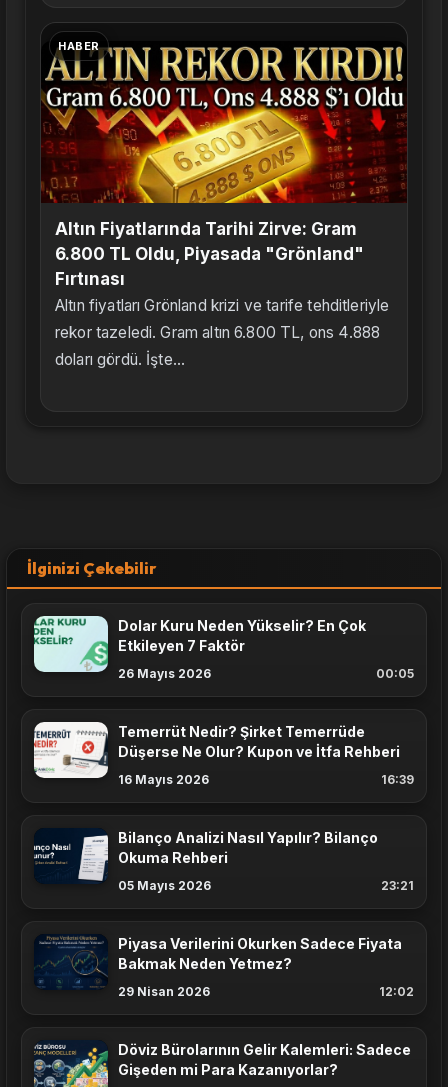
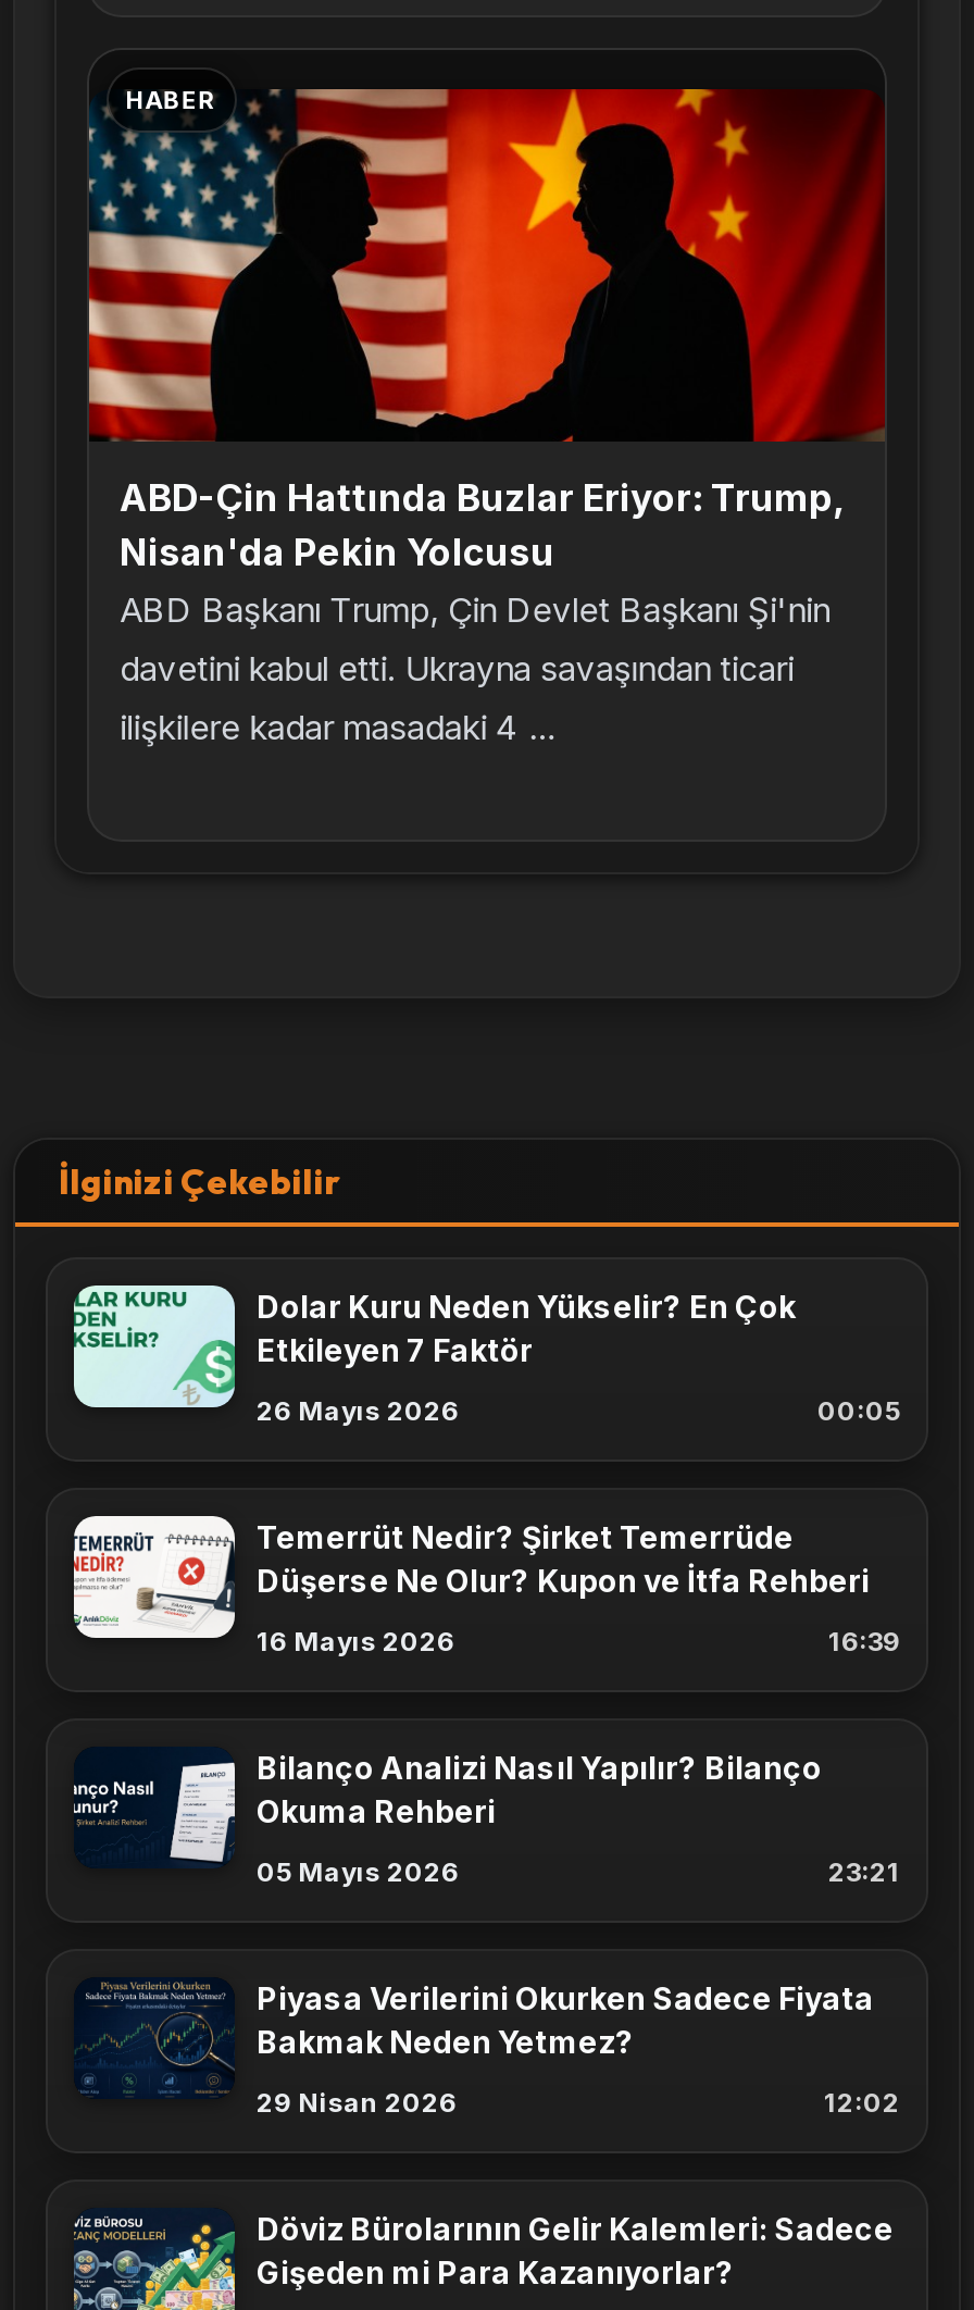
[41,41,407,369] [image] | Altın Fiyatlarında Tarihi Zirve: Gram | 6.800 TL Oldu, Piyasada "Grönland" | Fırtınası | Altın fiyatları Grönland krizi ve tarife tehditleriyle | rekor tazeledi. Gram altın 6.800 TL, ons 4.888 | doları gördü. İşte... -> [87,87,885,747] [image] | ABD-Çin Hattında Buzlar Eriyor: Trump, | Nisan'da Pekin Yolcusu | ABD Başkanı Trump, Çin Devlet Başkanı Şi'nin | davetini kabul etti. Ukrayna savaşından ticari | ilişkilere kadar masadaki 4 ...

